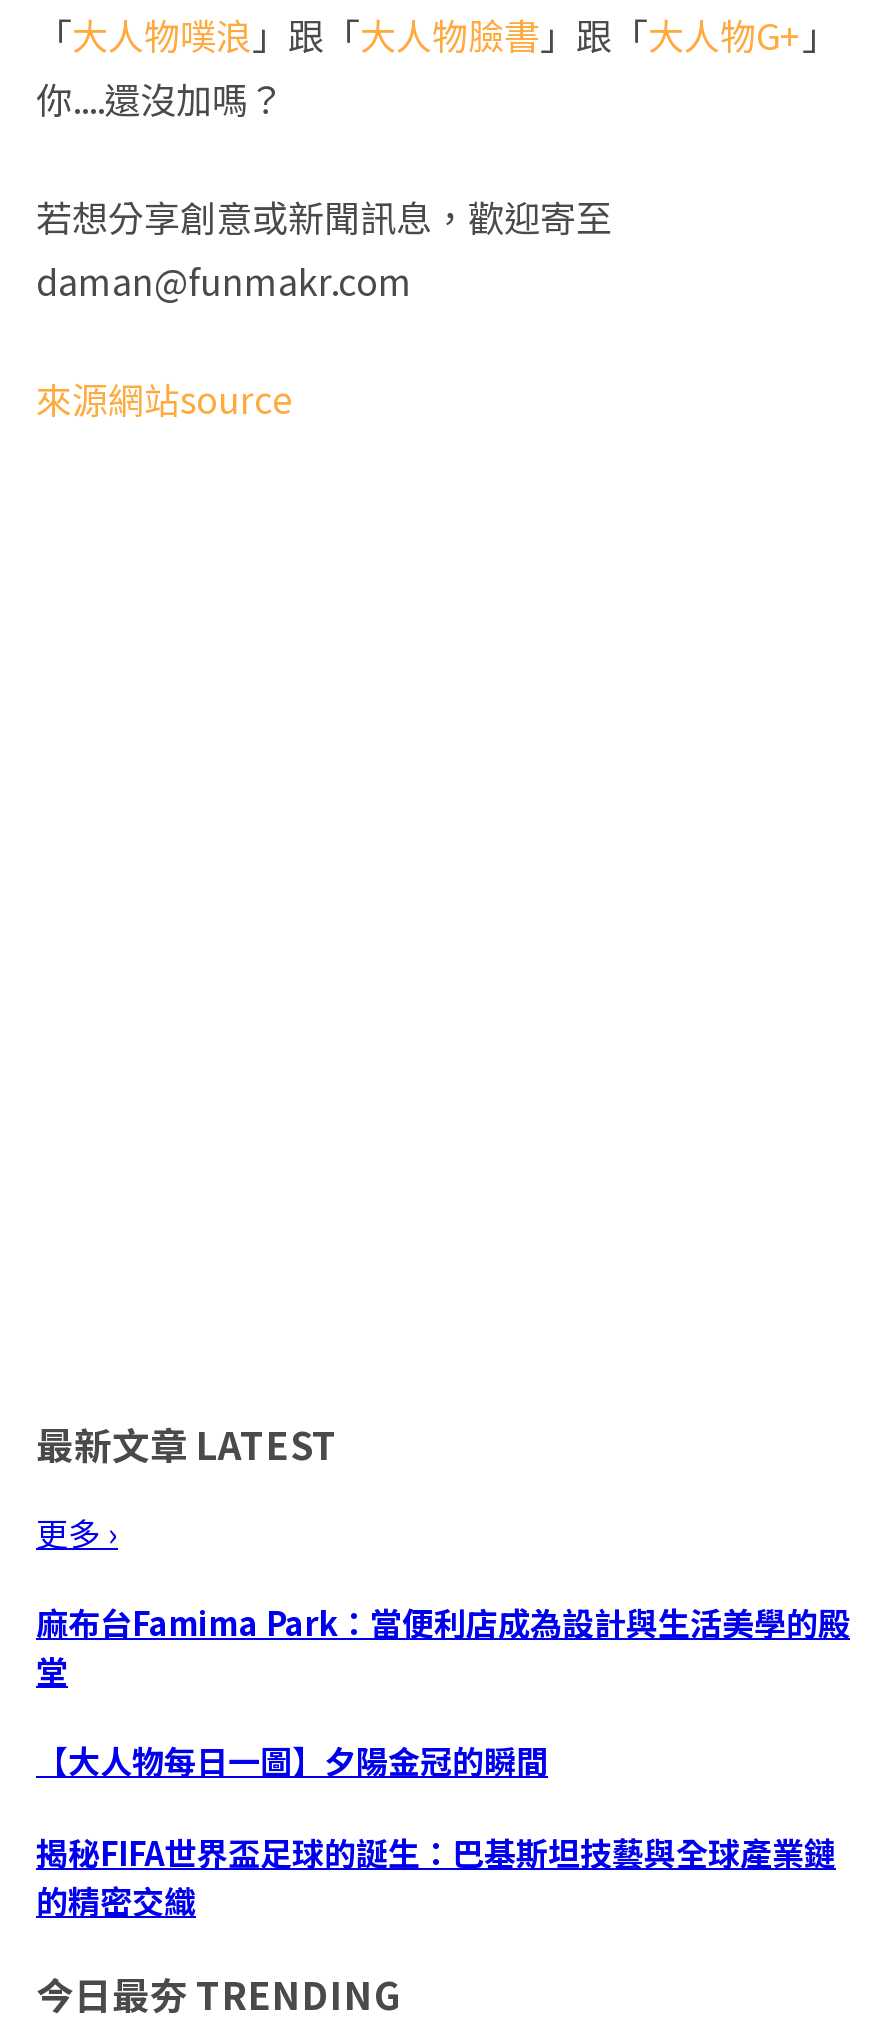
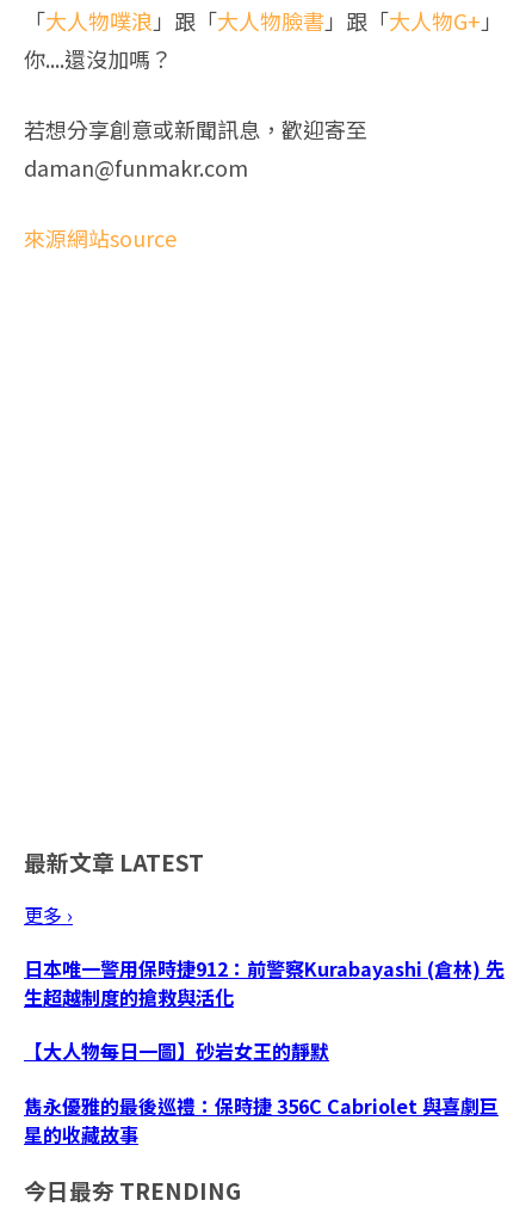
[36,1598,850,1694] 麻布台Famima Park：當便利店成為設計與生活美學的殿 | 堂 -> [24,954,505,1011] 日本唯一警用保時捷912：前警察Kurabayashi (倉林) 先 | 生超越制度的搶救與活化
[36,1737,548,1785] 【大人物每日一圖】夕陽金冠的瞬間 -> [24,1037,329,1066] 【大人物每日一圖】砂岩女王的靜默
[36,1828,836,1924] 揭秘FIFA世界盃足球的誕生：巴基斯坦技藝與全球產業鏈 | 的精密交織 -> [24,1091,499,1148] 雋永優雅的最後巡禮：保時捷 356C Cabriolet 與喜劇巨 | 星的收藏故事

